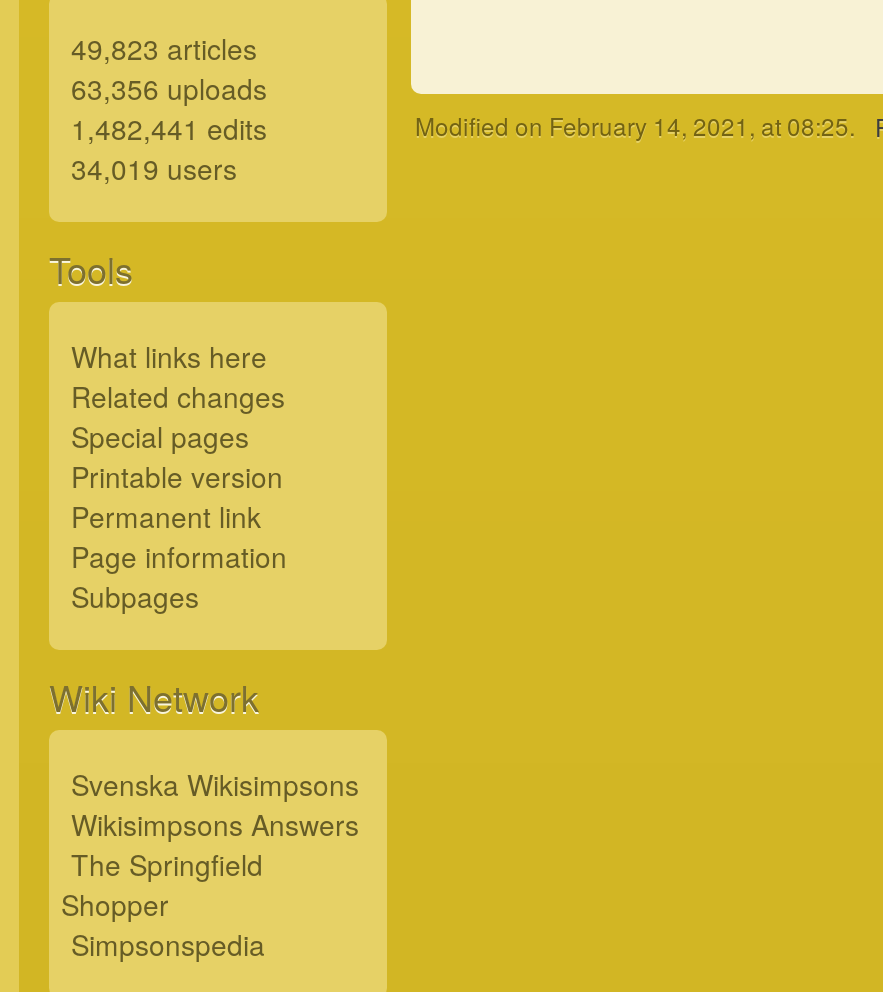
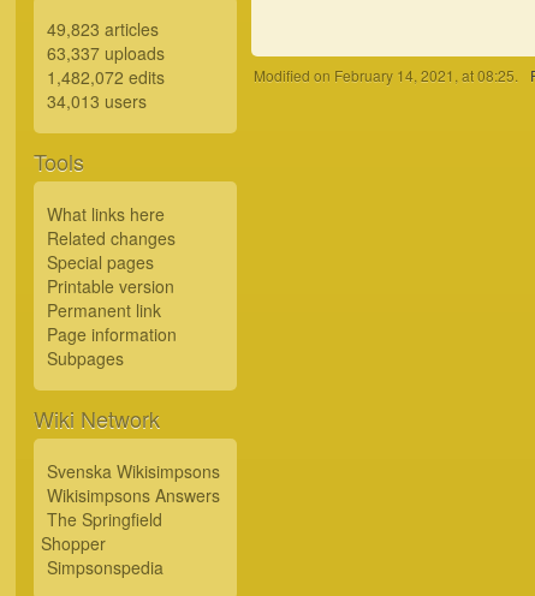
[71,68,267,108] 63,356 uploads -> [47,41,165,65] 63,337 uploads
[71,108,267,148] 1,482,441 edits -> [47,65,165,89] 1,482,072 edits
[71,148,237,188] 34,019 users -> [47,89,147,113] 34,013 users

